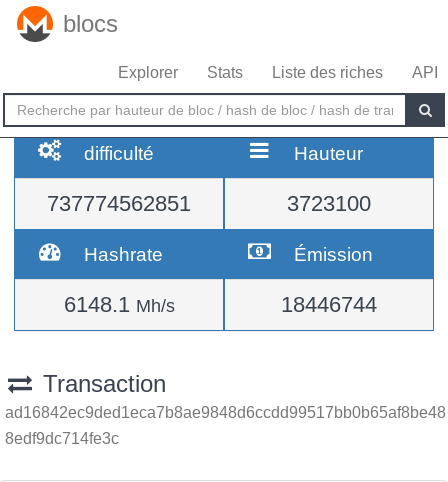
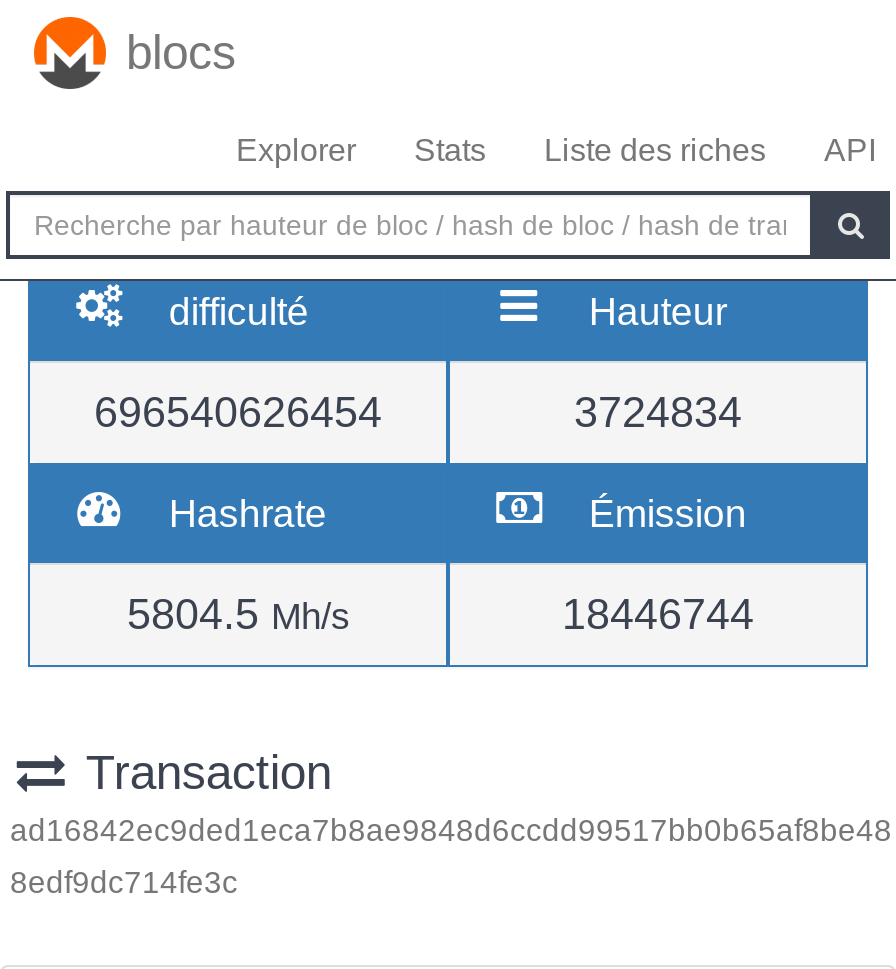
[47,191,191,216] 737774562851 -> [94,387,382,437] 696540626454
[287,191,371,216] 3723100 -> [574,387,742,437] 3724834
[63,292,174,317] 6148.1 Mh/s -> [127,589,349,639] 5804.5 Mh/s

